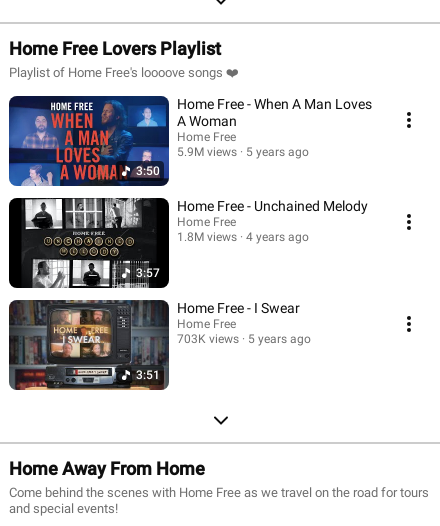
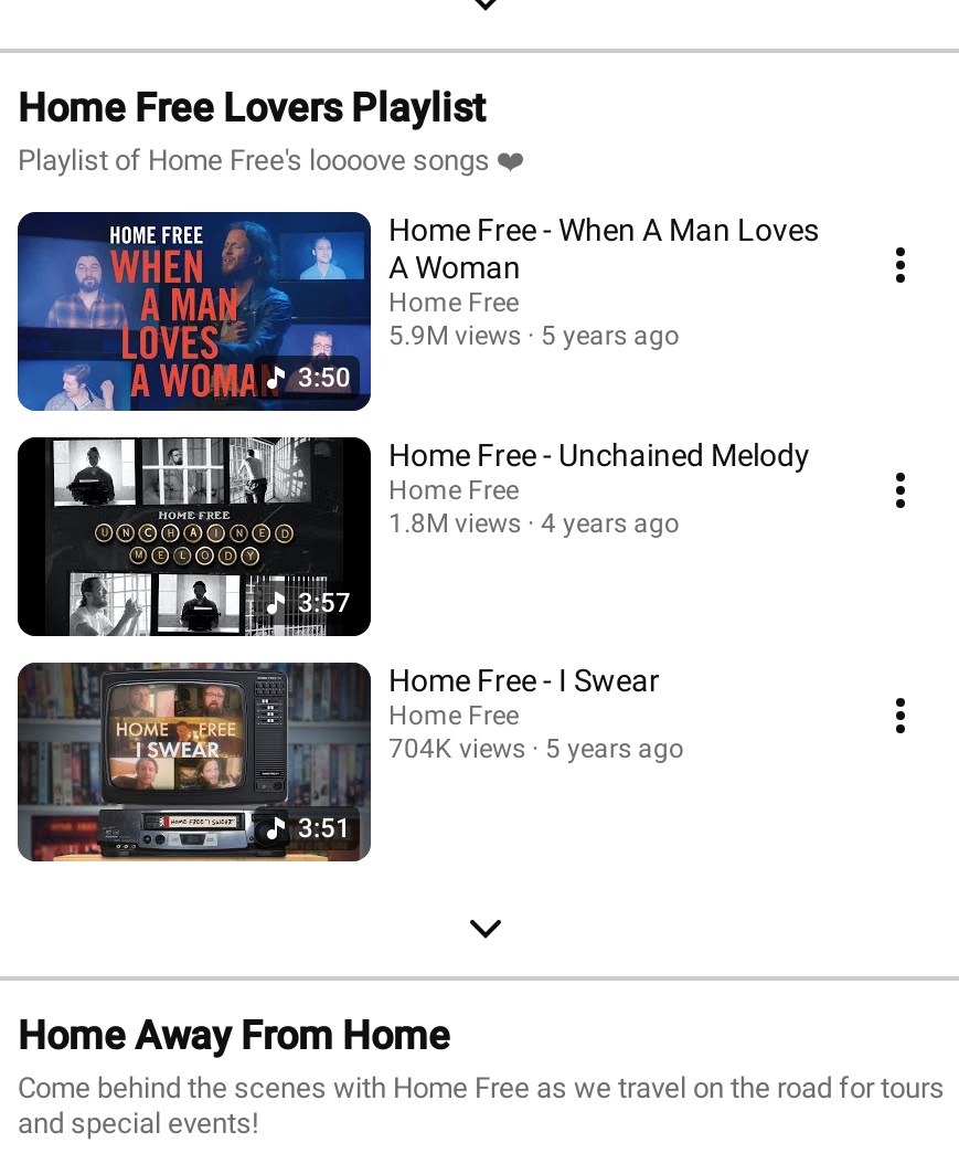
[177,331,311,345] 703K views 5 years ago -> [388,732,684,763] 704K views 5 years ago

